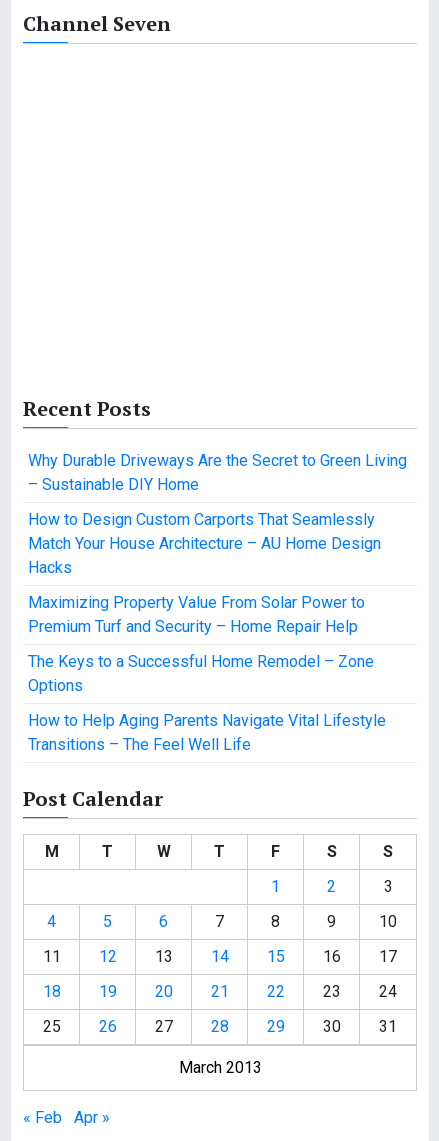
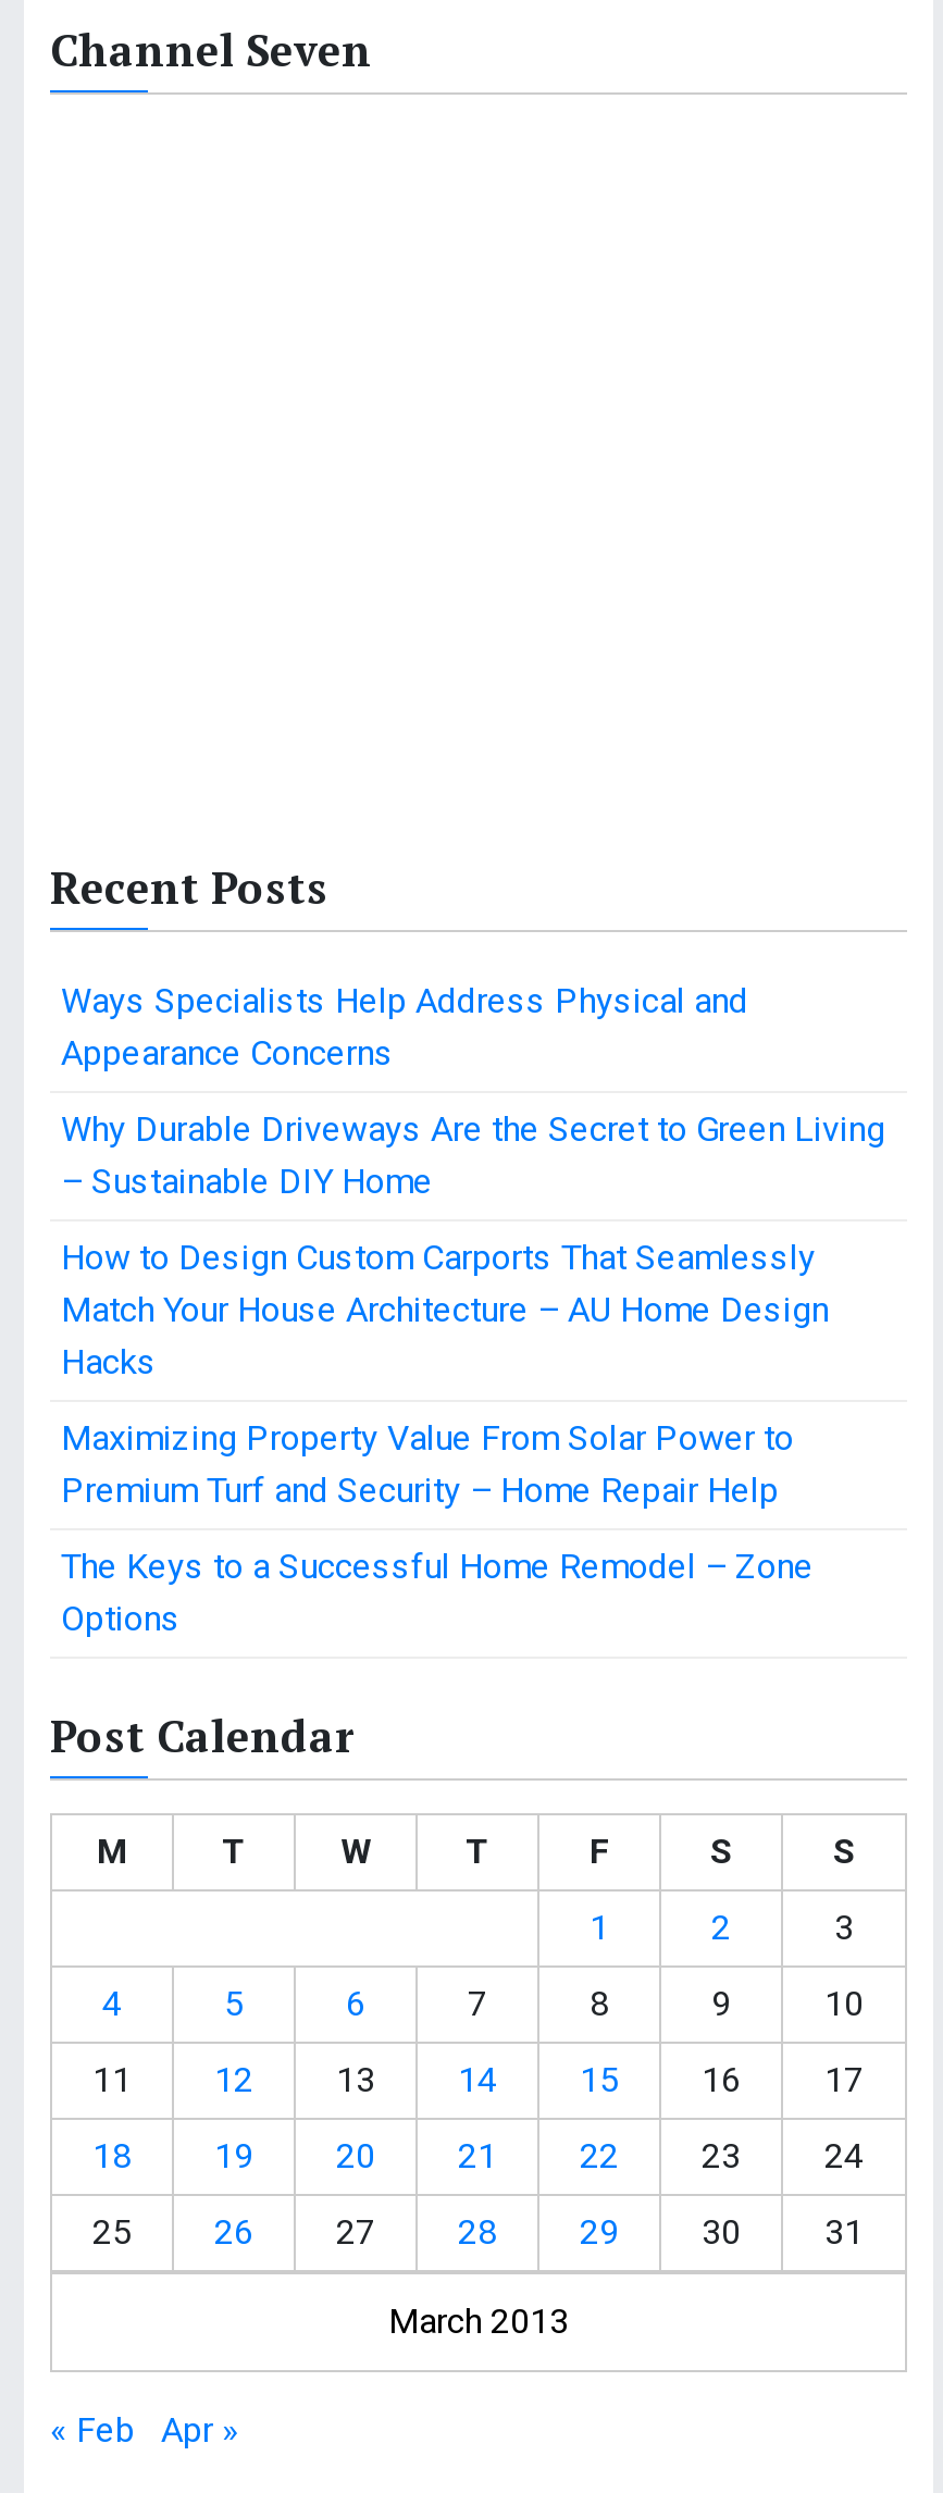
none -> [61,981,748,1074] Ways Specialists Help Address Physical and | Appearance Concerns
moved [28,451,407,695] -> [61,1109,885,1640]: Why Durable Driveways Are the Secret to Green Living | – Sustainable DIY Home | How to Design Custom Carports That Seamlessly | ... | The Keys to a Successful Home Remodel – Zone | Options
[28,711,386,754] How to Help Aging Parents Navigate Vital Lifestyle | Transitions – The Feel Well Life -> none

